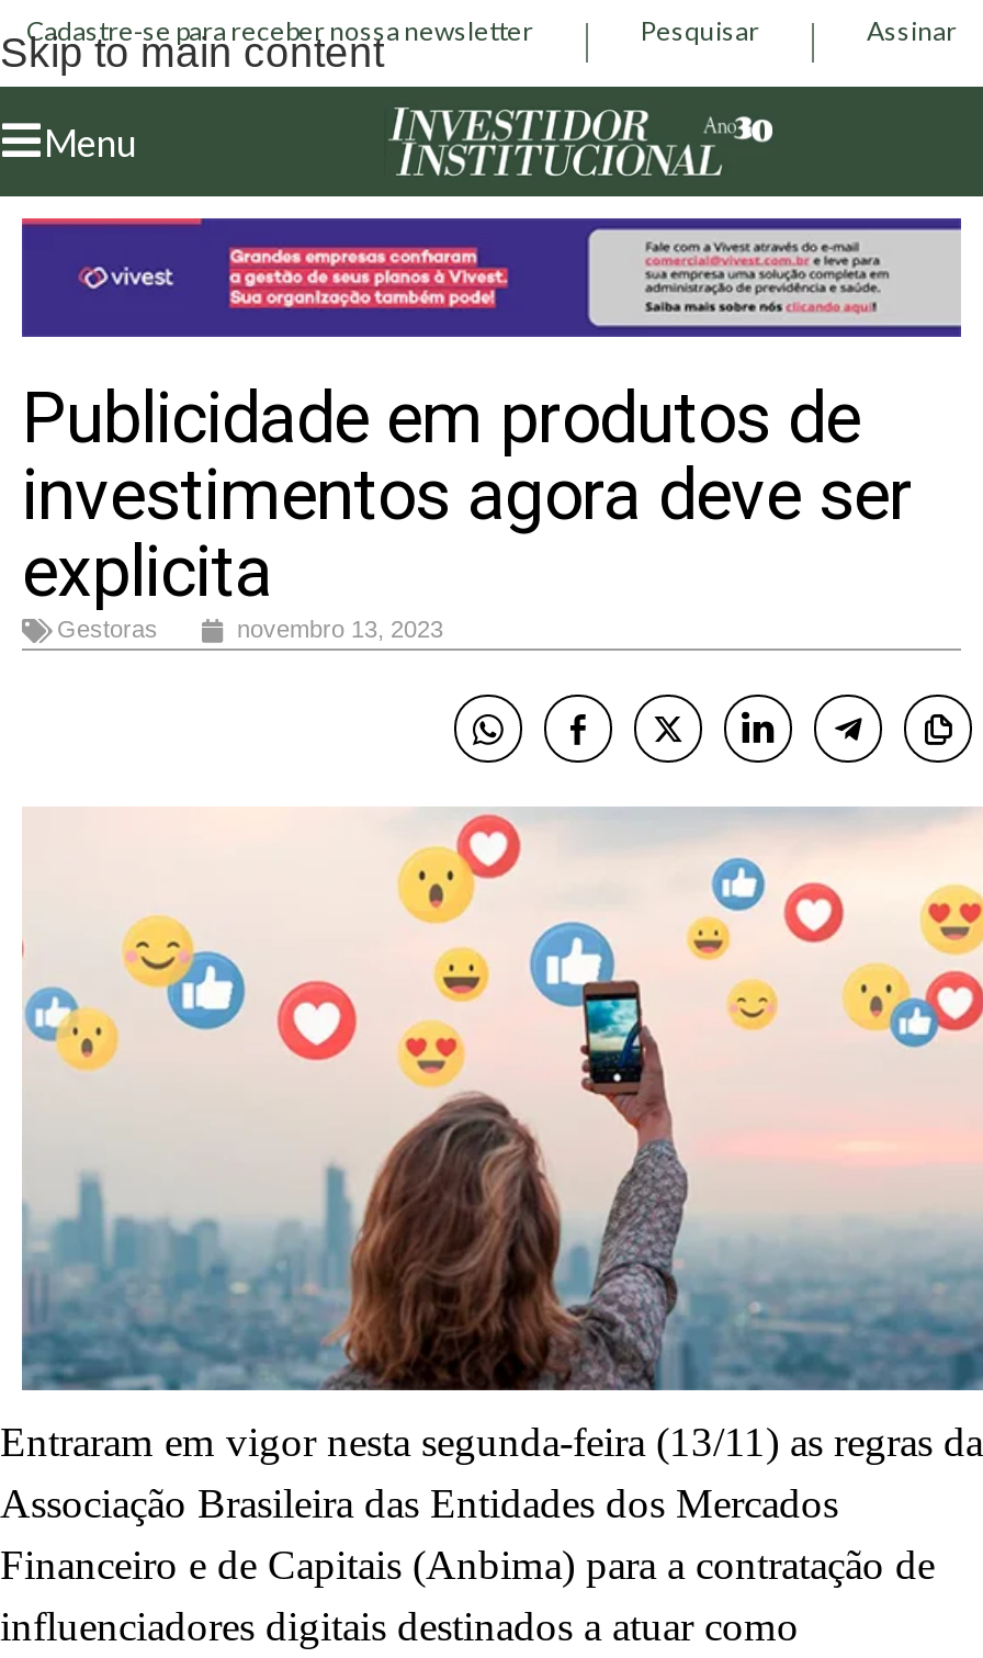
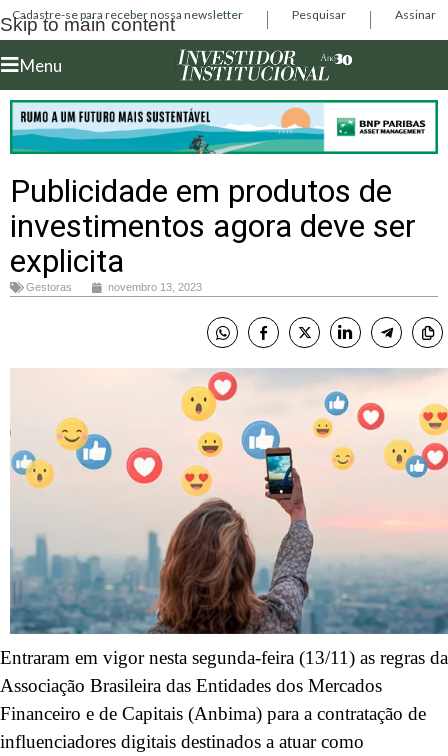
[20,216,963,339] [image] -> [9,99,439,155] [image]

